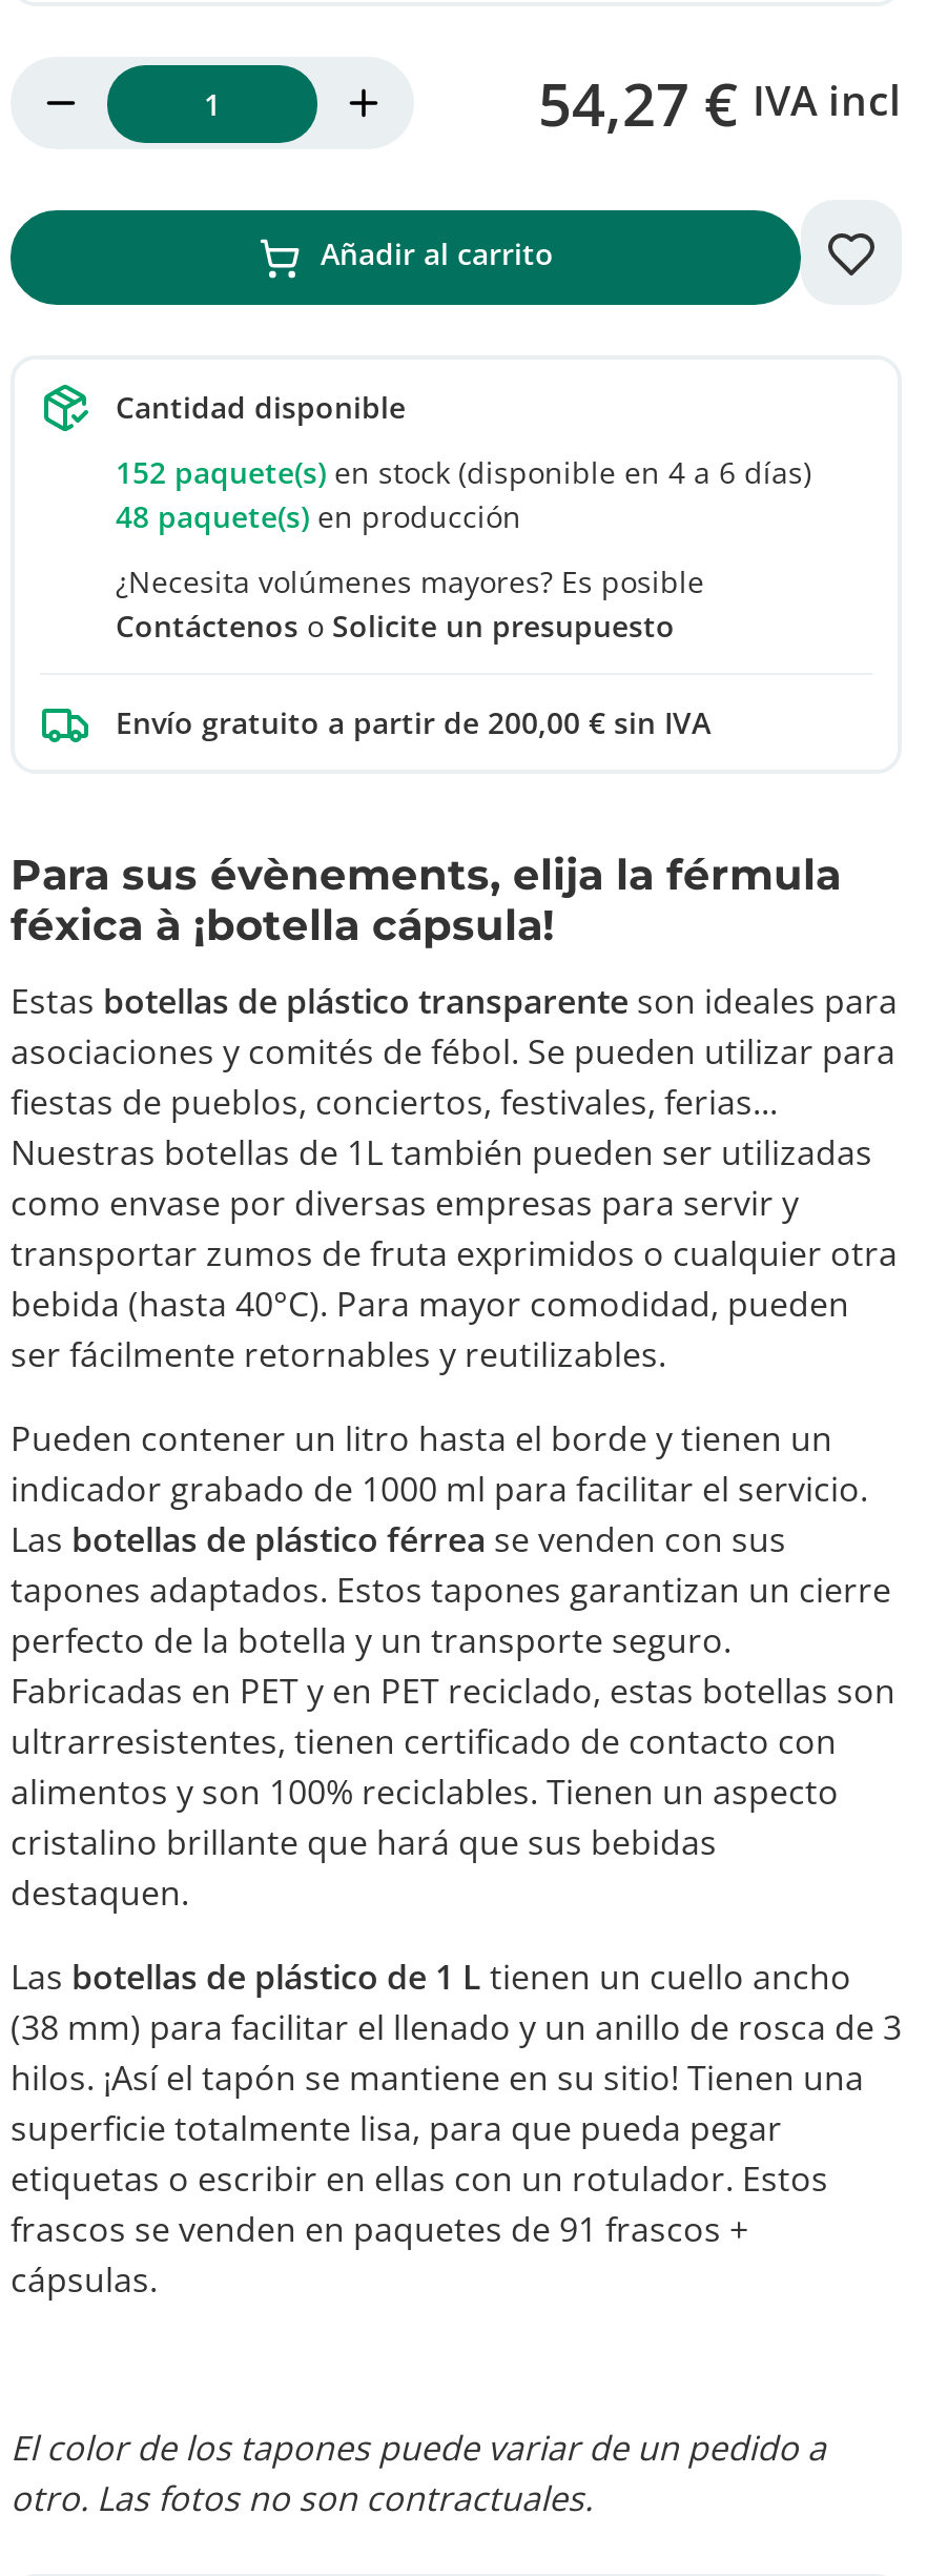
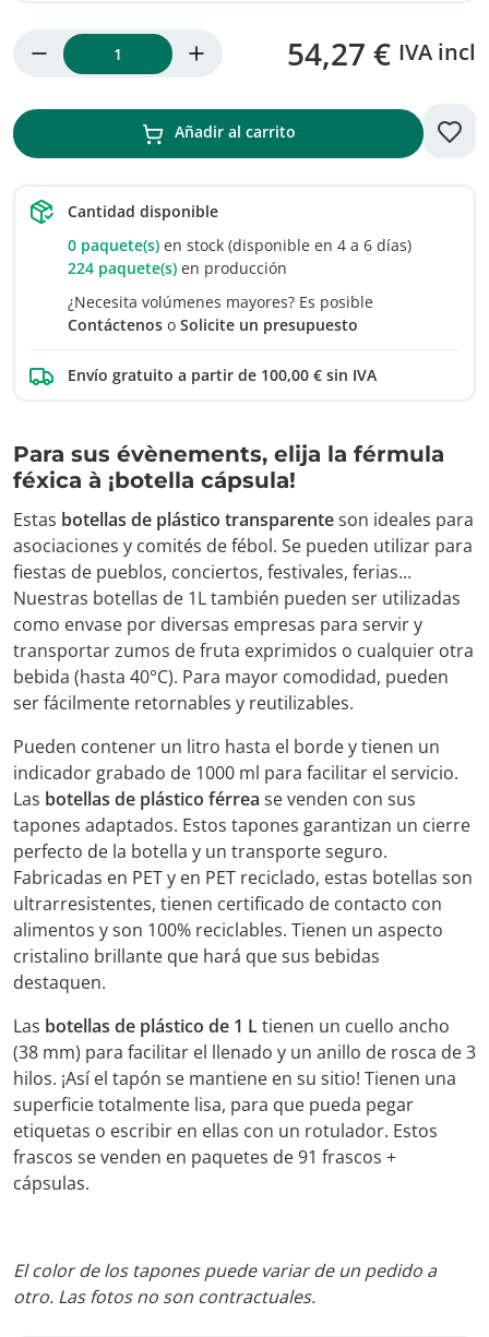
[116,451,811,491] 152 paquete(s) en stock (disponible en 4 a 6 días) -> [68,234,412,255] 0 paquete(s) en stock (disponible en 4 a 6 días)
[116,496,521,536] 48 paquete(s) en producción -> [68,257,287,278] 224 paquete(s) en producción
[116,702,710,742] Envío gratuito a partir de 200,00 € sin IVA -> [68,364,377,385] Envío gratuito a partir de 100,00 € sin IVA

